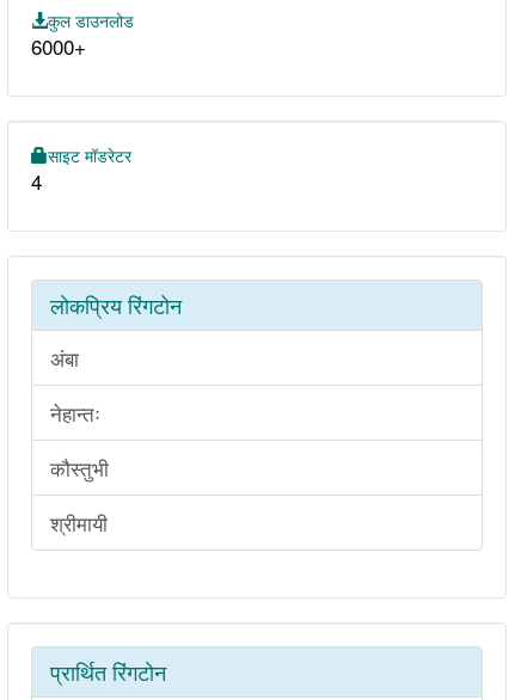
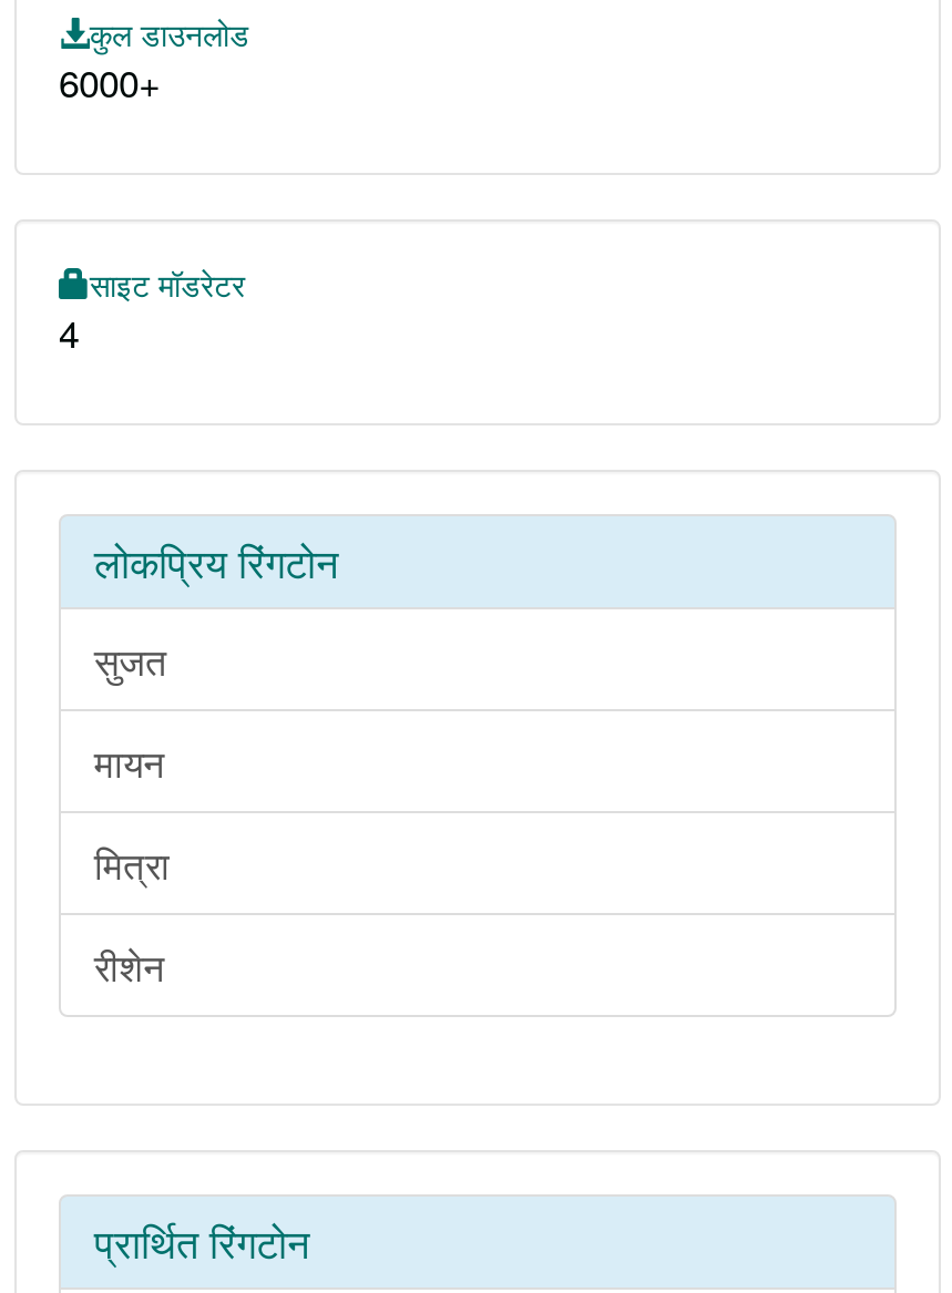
[50,342,79,372] अंबा -> [94,630,167,686] सुजत
[50,397,100,427] नेहान्तः -> [94,732,165,788] मायन
[50,452,109,482] कौस्तुभी -> [94,834,170,890] मित्रा
[50,507,108,537] श्रीमायी -> [94,936,165,992] रीशेन

